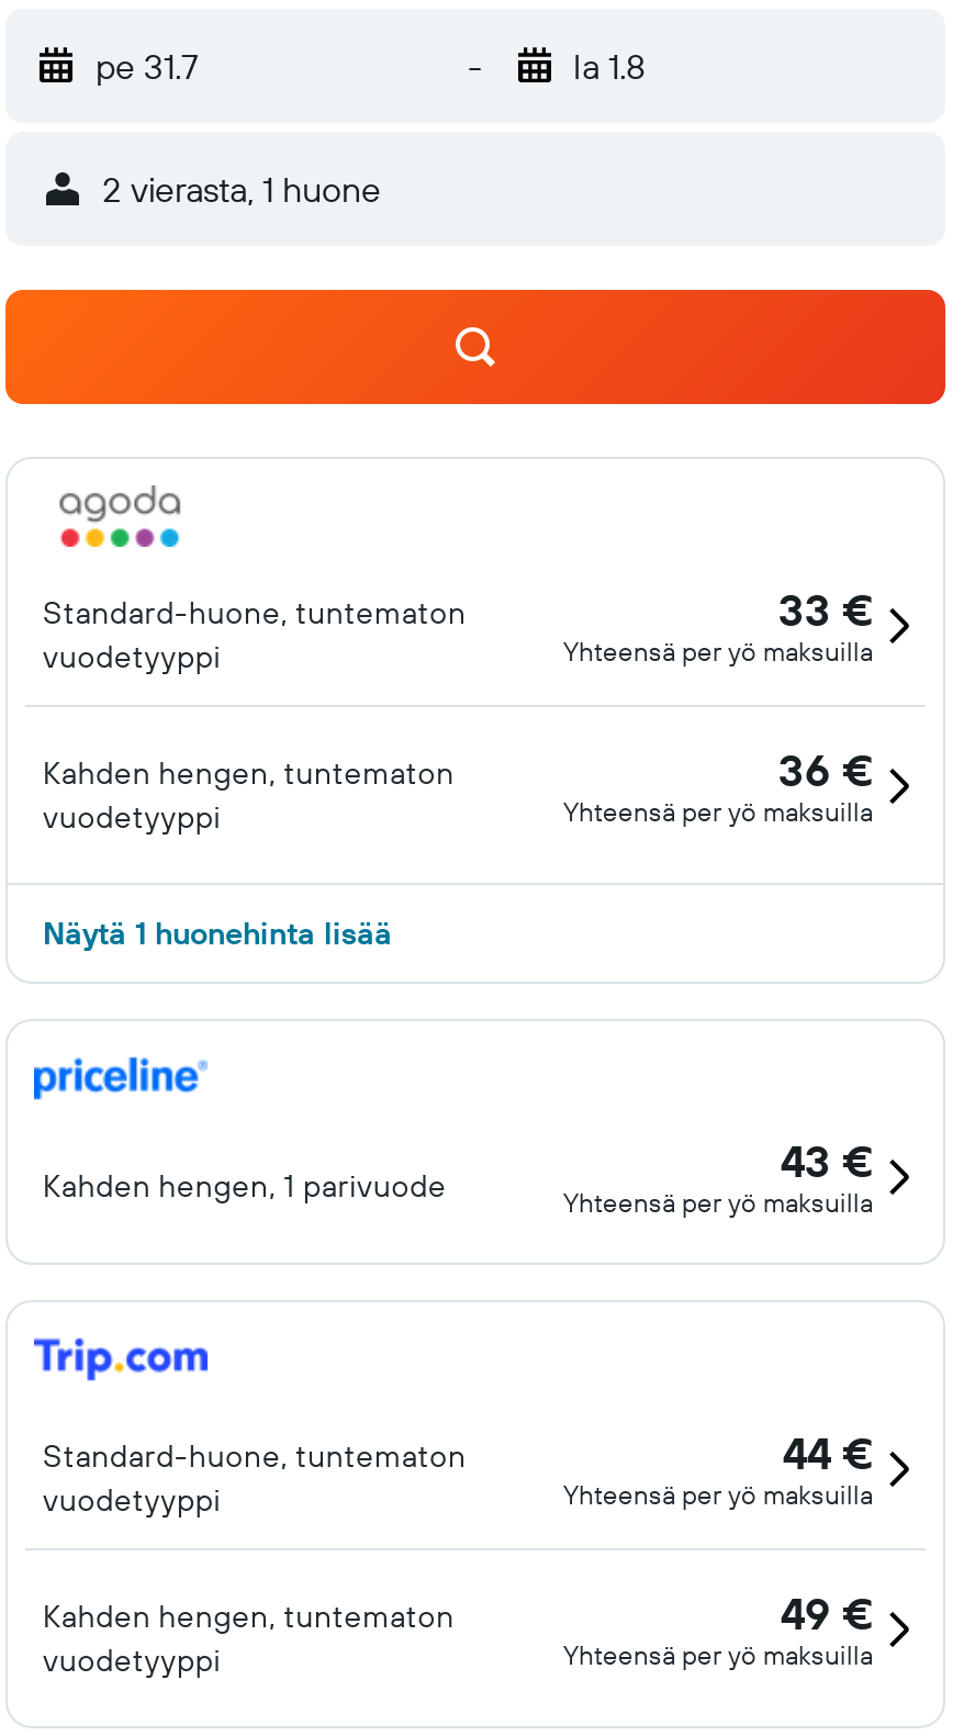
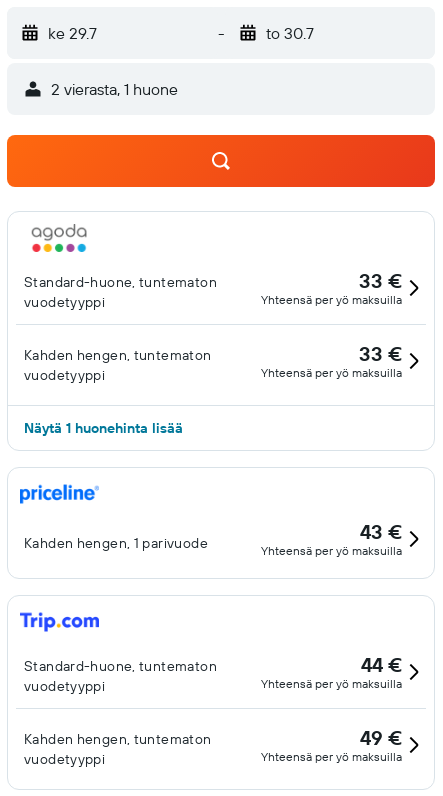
[96,44,199,88] pe 31.7 -> [48,23,97,43] ke 29.7
[573,44,646,88] la 1.8 -> [265,23,313,43] to 30.7
[778,742,873,797] 36 € -> [359,341,402,366] 33 €

